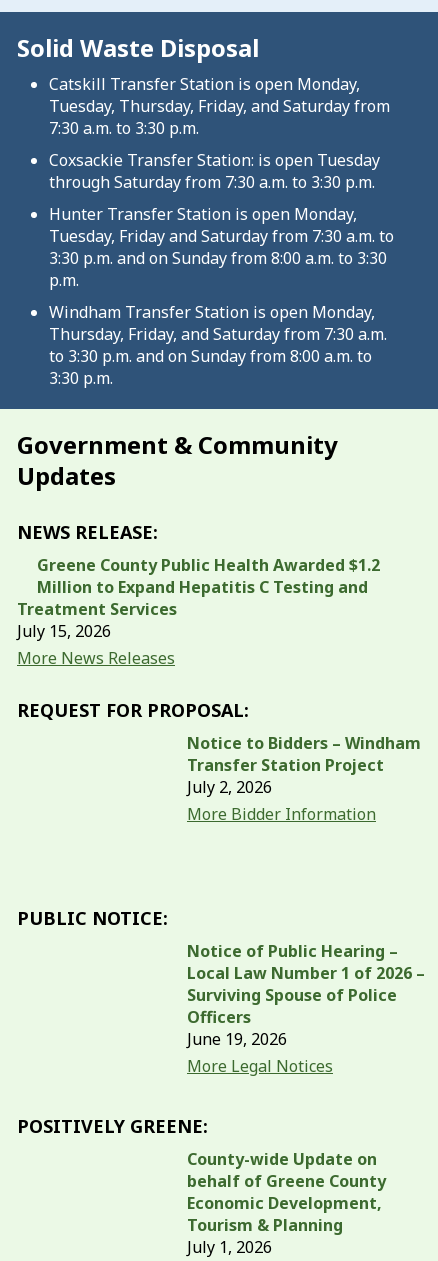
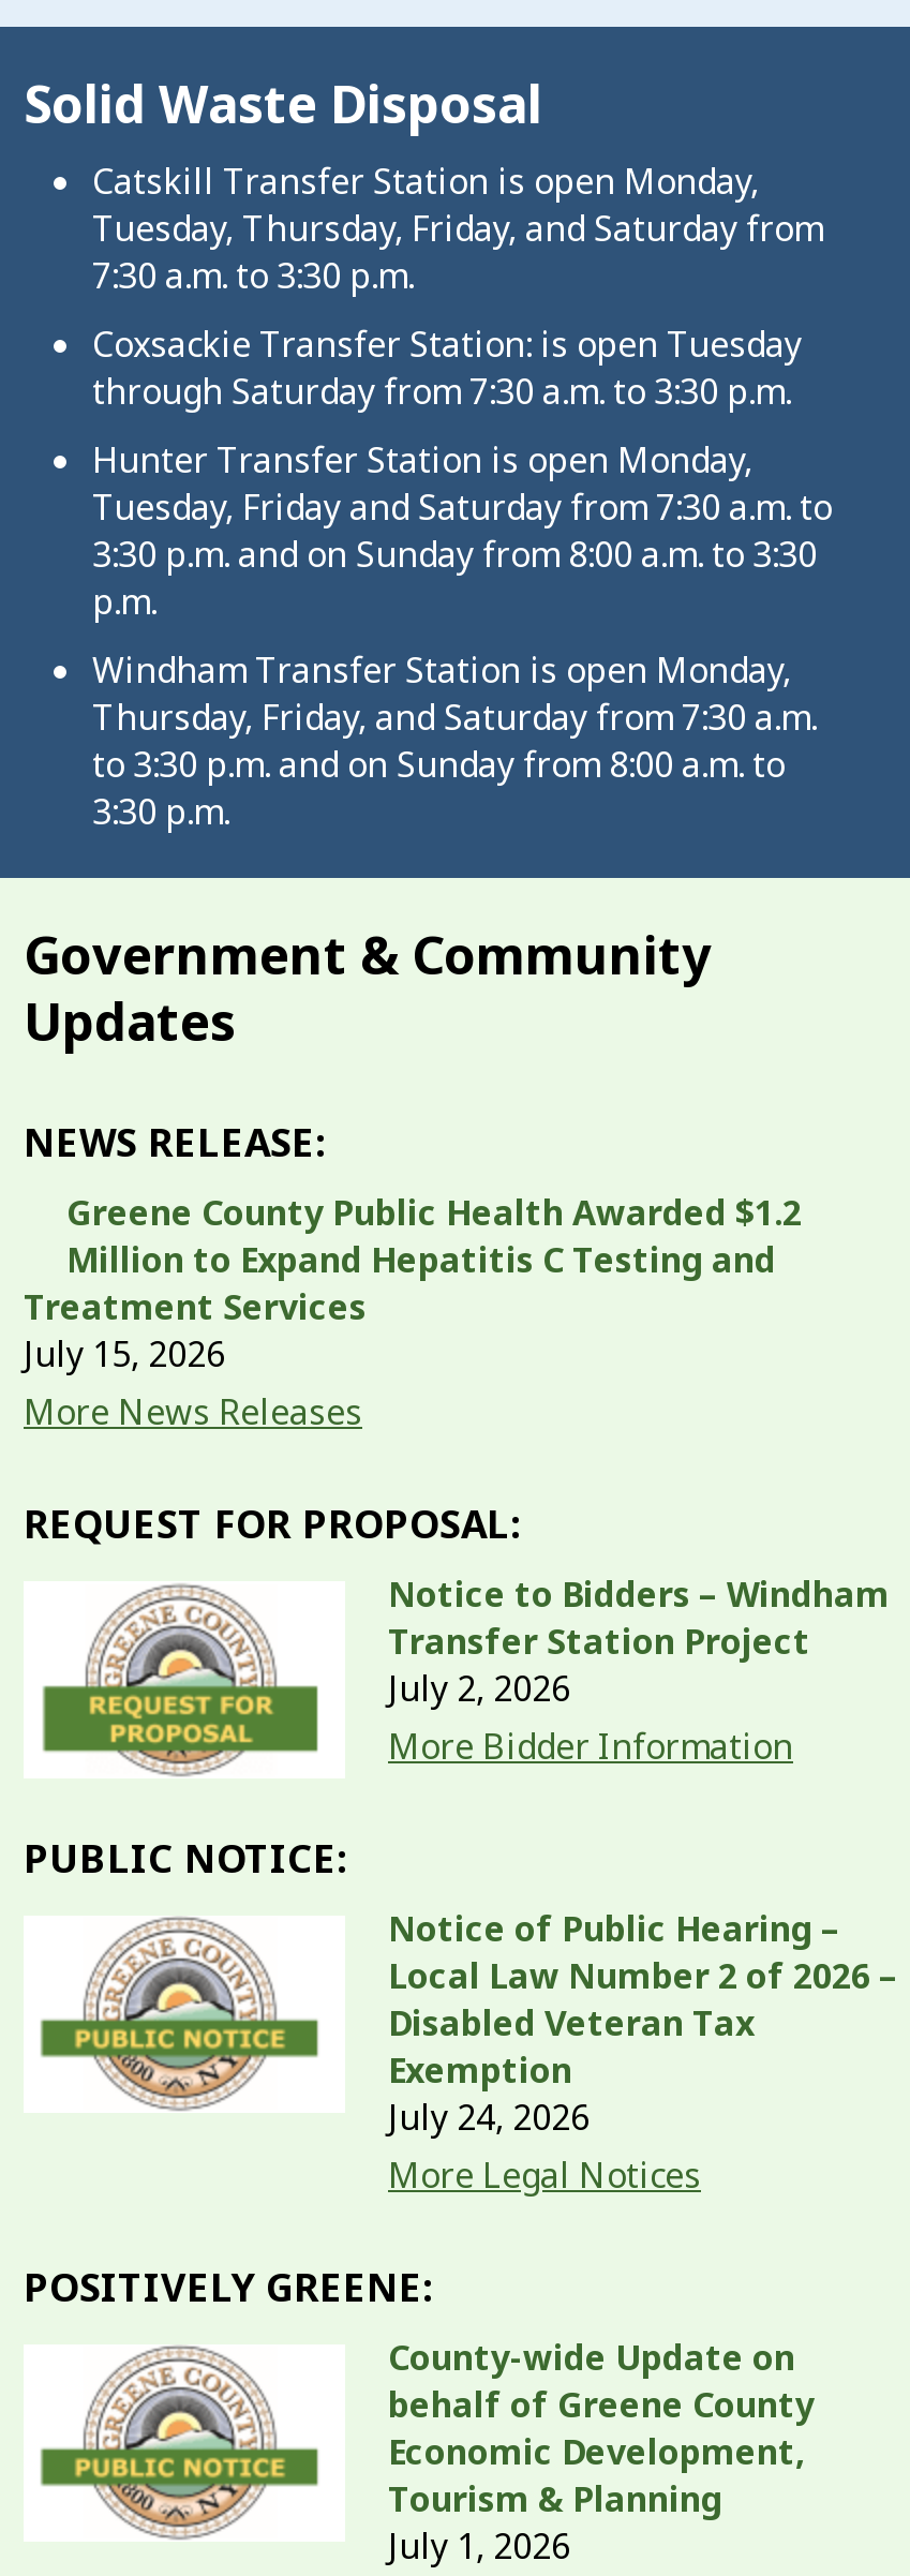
none -> [28,1583,341,1776] [image]
none -> [28,1916,341,2111] [image]
[187,962,425,1050] Local Law Number 1 of 2026 – | Surviving Spouse of Police | Officers | June 19, 2026 -> [388,1952,898,2141] Local Law Number 2 of 2026 – | Disabled Veteran Tax | Exemption | July 24, 2026
none -> [28,2344,341,2540] [image]

